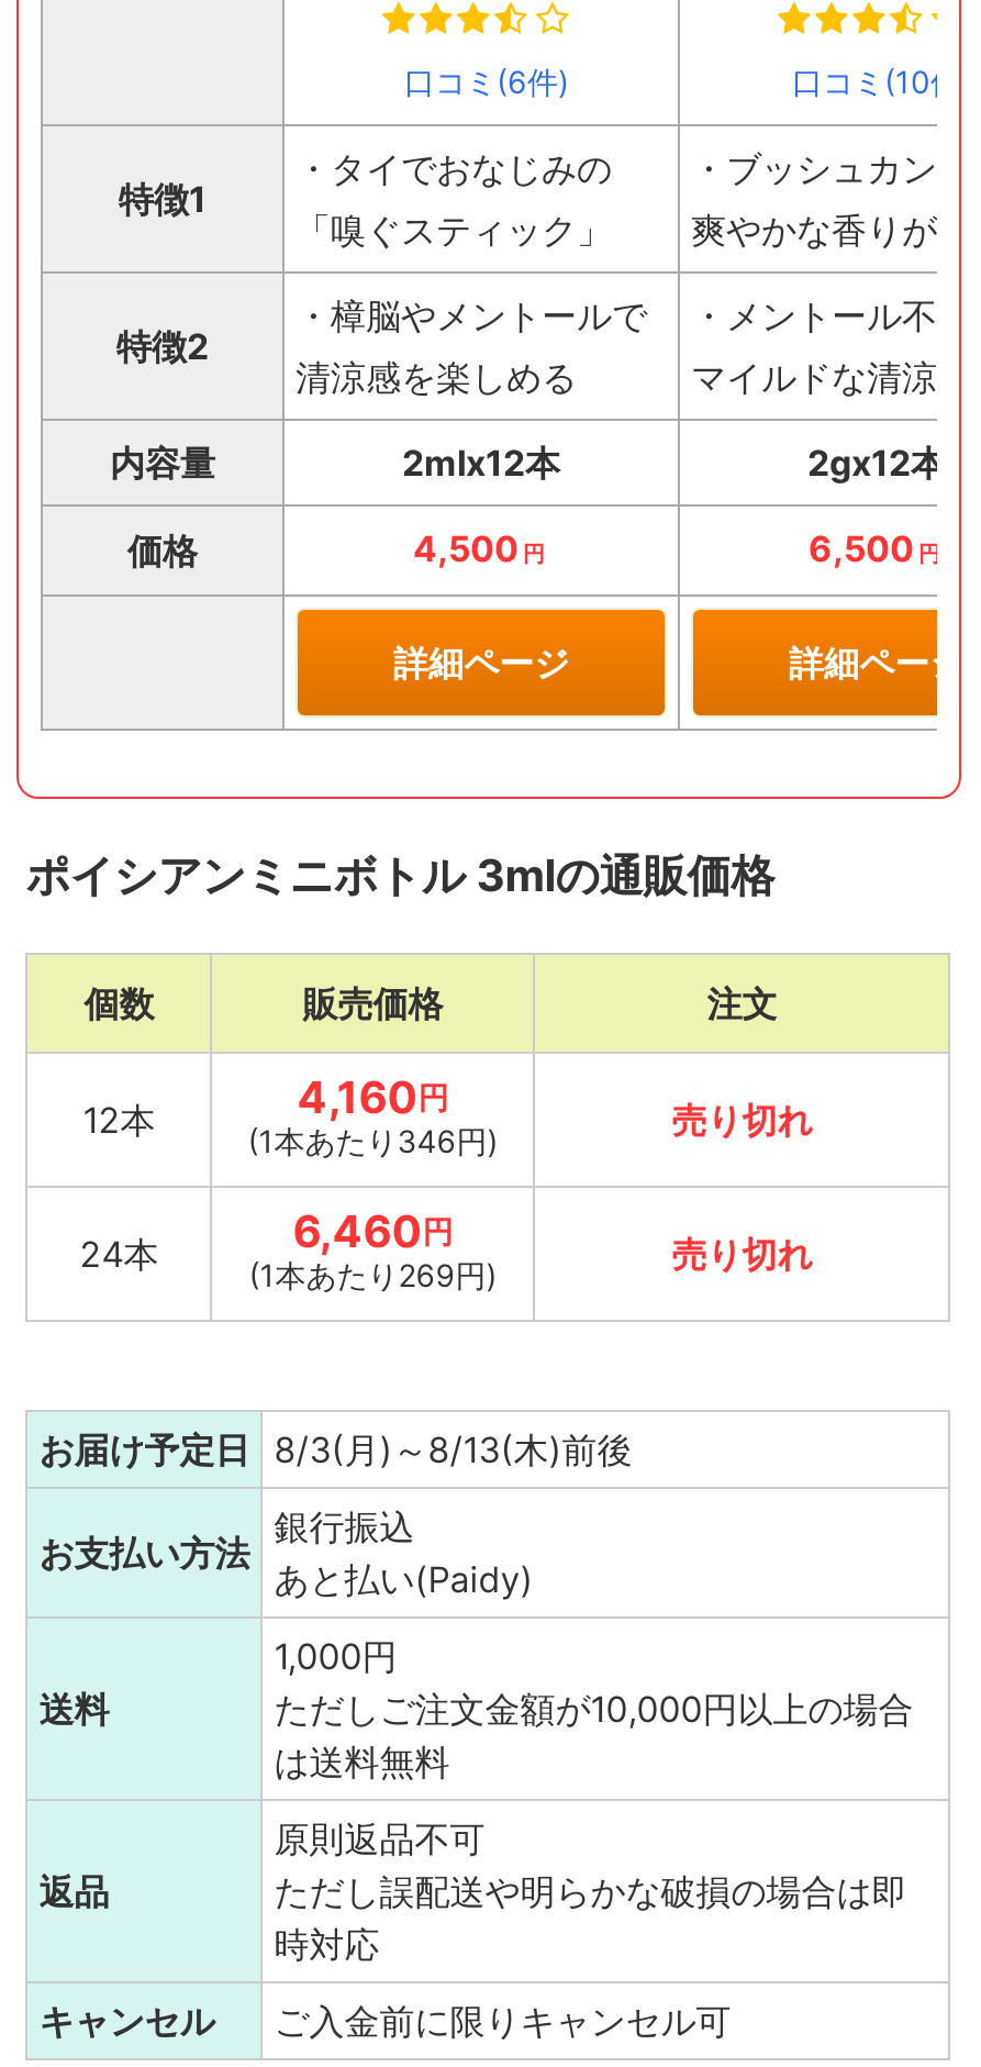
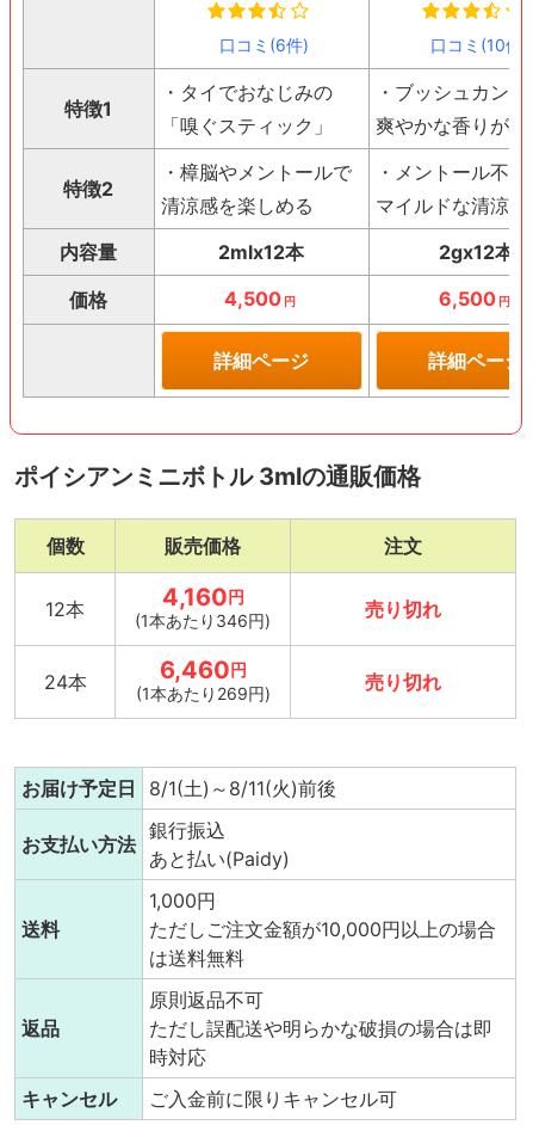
[39,1428,632,1472] お届け予定日 8/3(月)～8/13(木)前後 -> [22,777,336,801] お届け予定日 8/1(土)～8/11(火)前後

